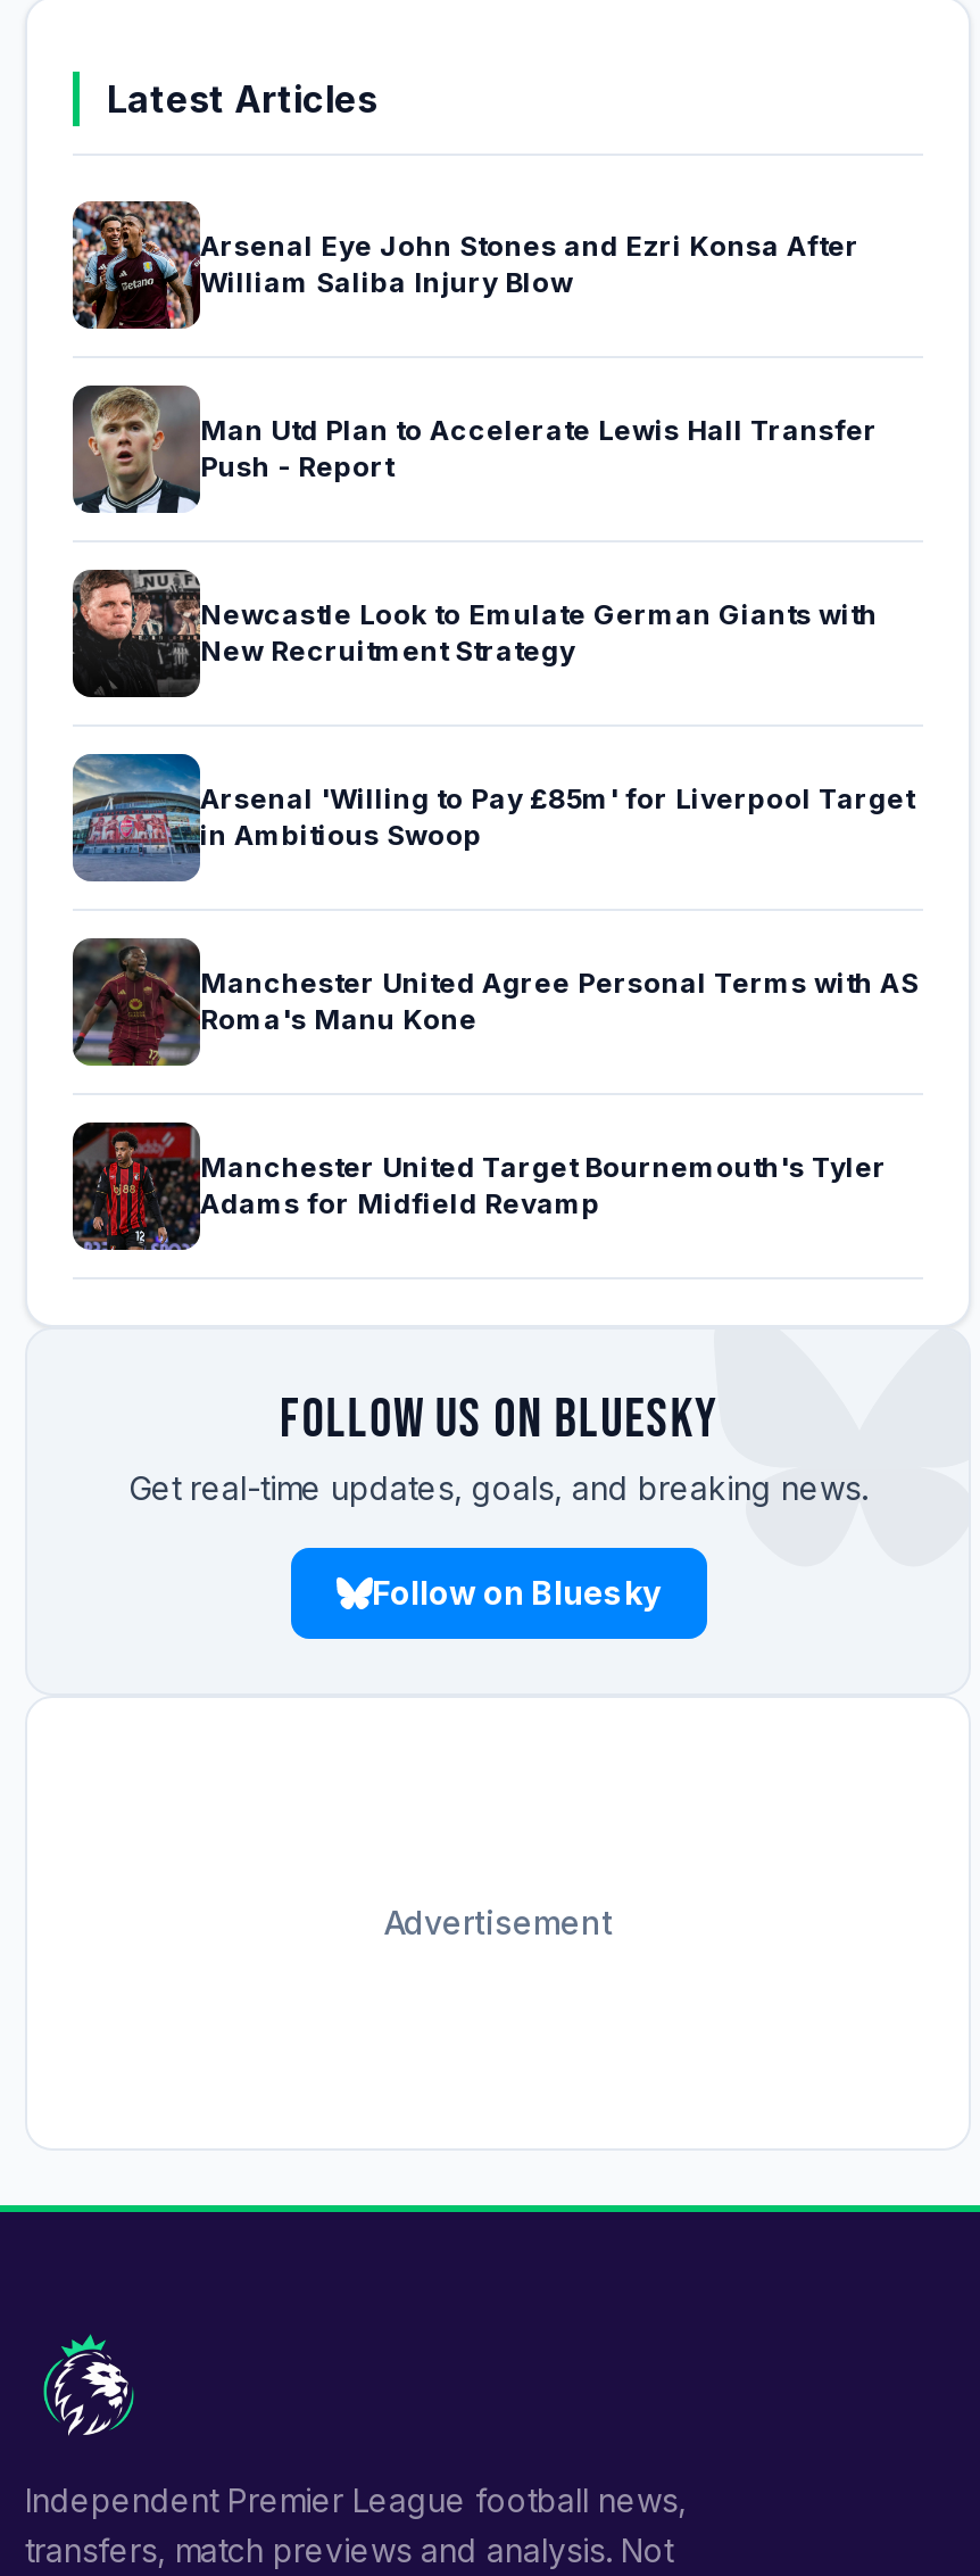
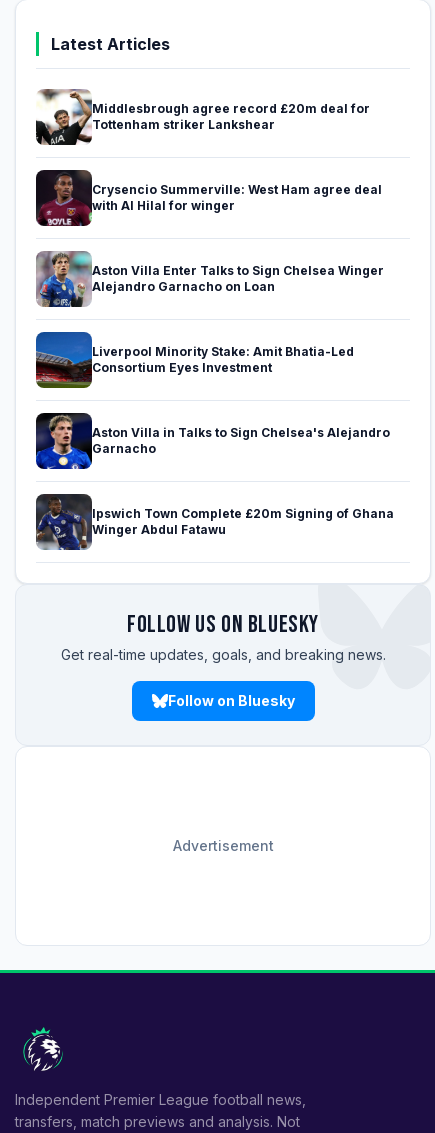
[70,200,859,330] [image] | Arsenal Eye John Stones and Ezri Konsa After | William Saliba Injury Blow -> [35,89,370,146] [image] | Middlesbrough agree record £20m deal for | Tottenham striker Lankshear
[70,384,878,514] [image] | Man Utd Plan to Accelerate Lewis Hall Transfer | Push - Report -> [35,169,382,227] [image] | Crysencio Summerville: West Ham agree deal | with Al Hilal for winger
[73,569,878,698] [image] | Newcastle Look to Emulate German Giants with | New Recruitment Strategy -> [36,251,384,308] [image] | Aston Villa Enter Talks to Sign Chelsea Winger | Alejandro Garnacho on Loan
[70,753,914,880] [image] | Arsenal 'Willing to Pay £85m' for Liverpool Target | in Ambitious Swoop -> [35,332,354,388] [image] | Liverpool Minority Stake: Amit Bhatia-Led | Consortium Eyes Investment
[73,935,919,1067] [image] | Manchester United Agree Personal Terms with AS | Roma's Manu Kone -> [36,412,390,470] [image] | Aston Villa in Talks to Sign Chelsea's Alejandro | Garnacho
[73,1124,887,1251] [image] | Manchester United Target Bournemouth's Tyler | Adams for Midfield Revamp -> [36,496,394,551] [image] | Ipswich Town Complete £20m Signing of Ghana | Winger Abdul Fatawu

